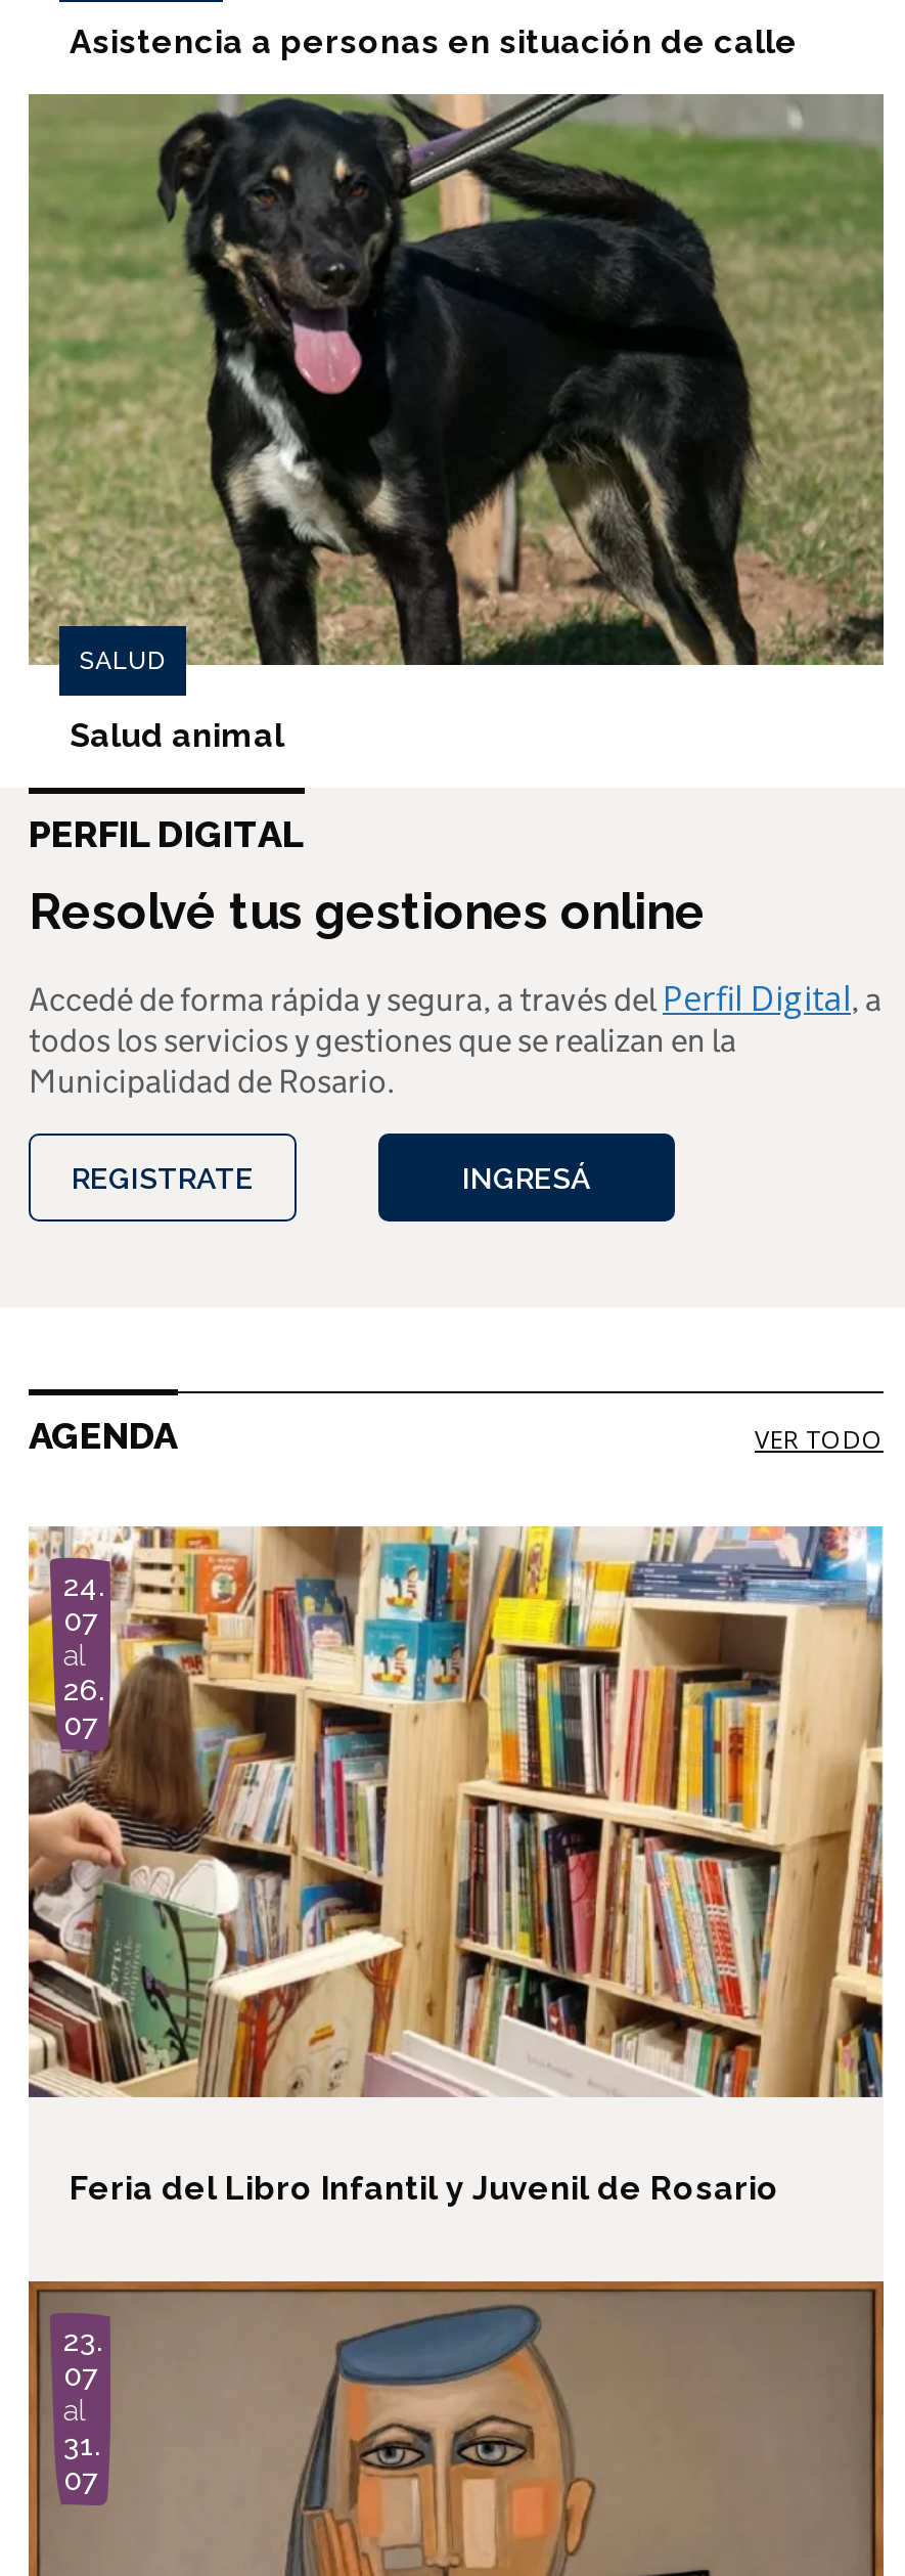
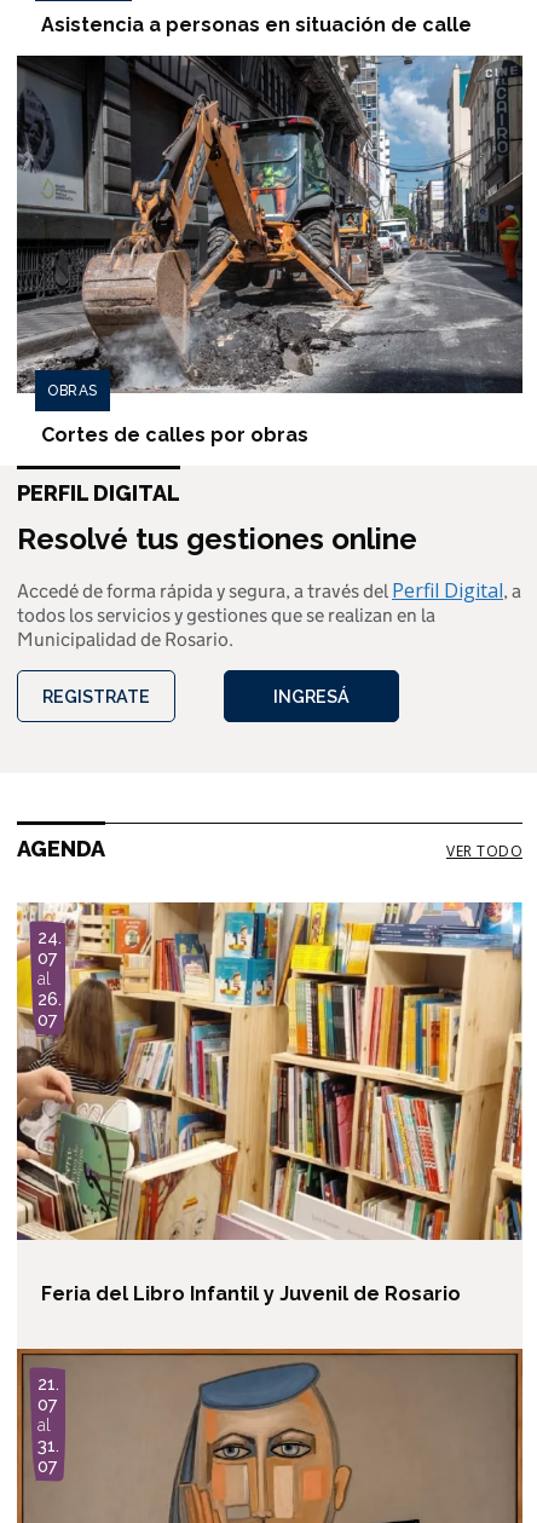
[27,92,886,675] [image] | SALUD -> [16,54,524,399] [image] | OBRAS
[70,716,284,755] Salud animal -> [41,423,308,446] Cortes de calles por obras
[63,2321,102,2356] 23. -> [37,1373,59,1393] 21.

